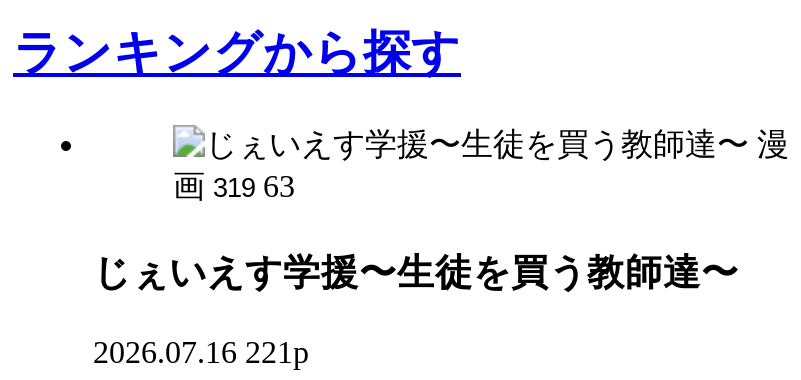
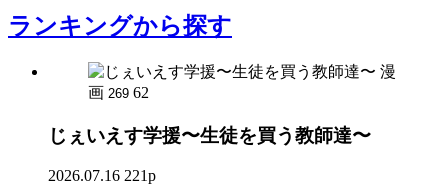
[173,169,295,203] 画 319 63 -> [88,84,149,101] 画 269 62

